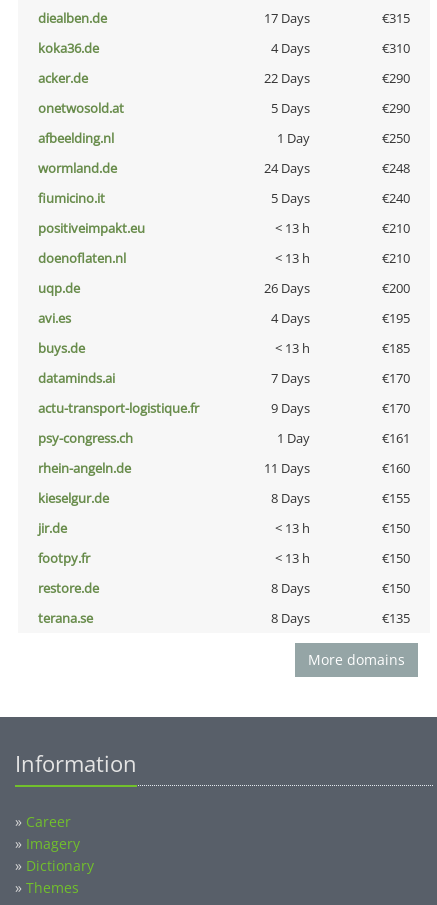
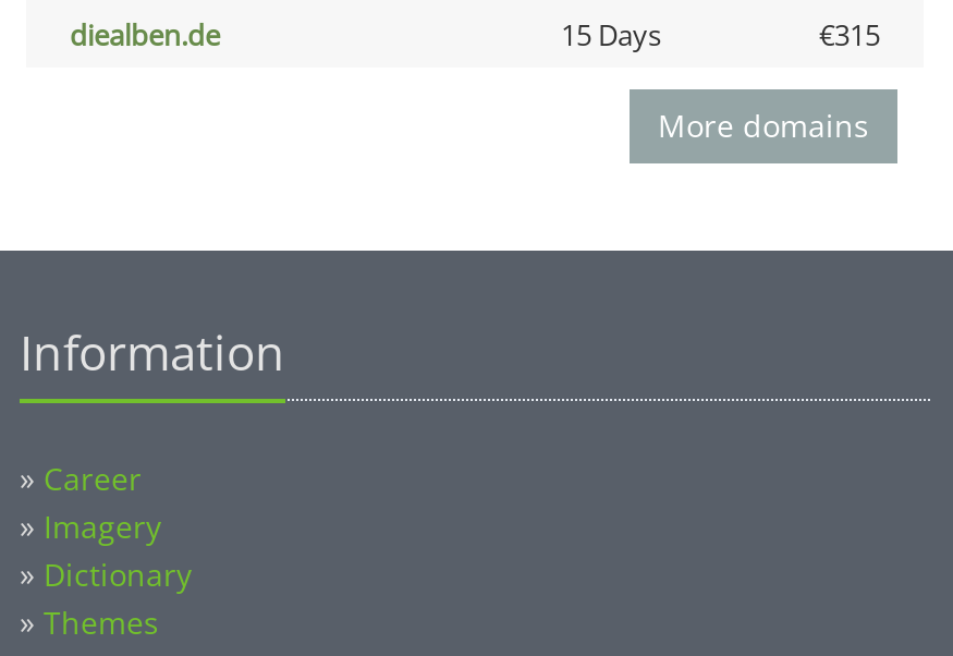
[263,8,309,26] 17 Days -> [561,14,661,53] 15 Days
[38,38,410,626] koka36.de | 4 Days | €310 | acker.de | 22 Days | €290 | onetwosold.at | 5 Days | €290 | afbeelding.nl | 1 Day | €250 | wormland.de | 24 Days | €248 | fiumicino.it | 5 Days | €240 | positiveimpakt.eu | < 13 h | €210 | doenoflaten.nl | < 13 h | €210 | uqp.de | 26 Days | €200 | avi.es | 4 Days | €195 | buys.de | < 13 h | €185 | dataminds.ai | 7 Days | €170 | actu-transport-logistique.fr | 9 Days | €170 | psy-congress.ch | 1 Day | €161 | rhein-angeln.de | 11 Days | €160 | kieselgur.de | 8 Days | €155 | jir.de | < 13 h | €150 | footpy.fr | < 13 h | €150 | restore.de | 8 Days | €150 | terana.se | 8 Days | €135 -> none

